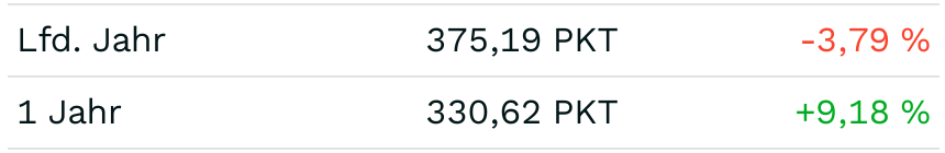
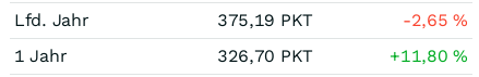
[799,19,931,60] -3,79% -> [403,10,468,30] -2,65%
[425,91,619,132] 330,62 PKT -> [217,46,313,66] 326,70 PKT
[795,91,931,132] +9,18% -> [390,46,468,66] +11,80%

